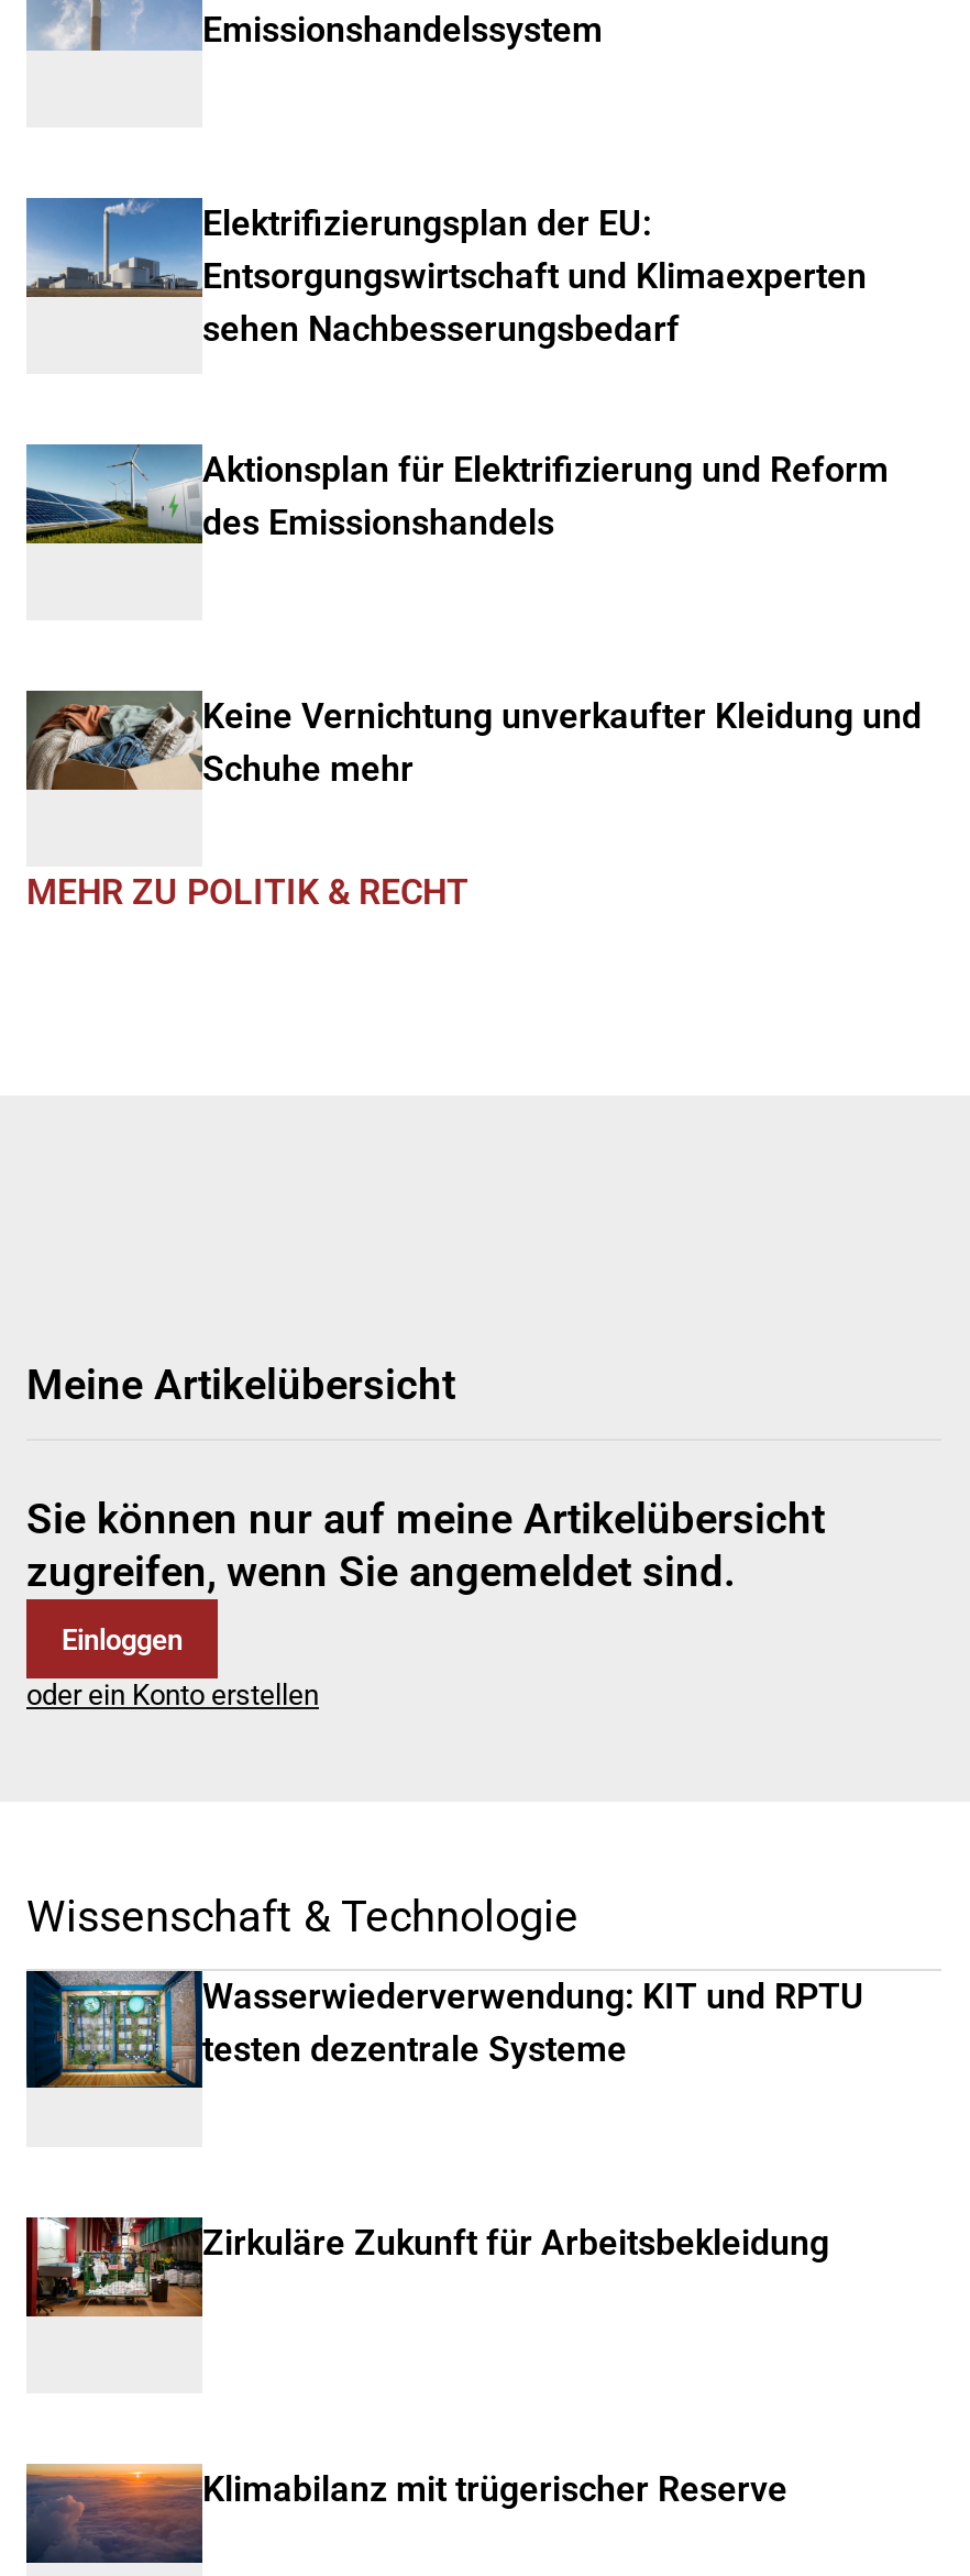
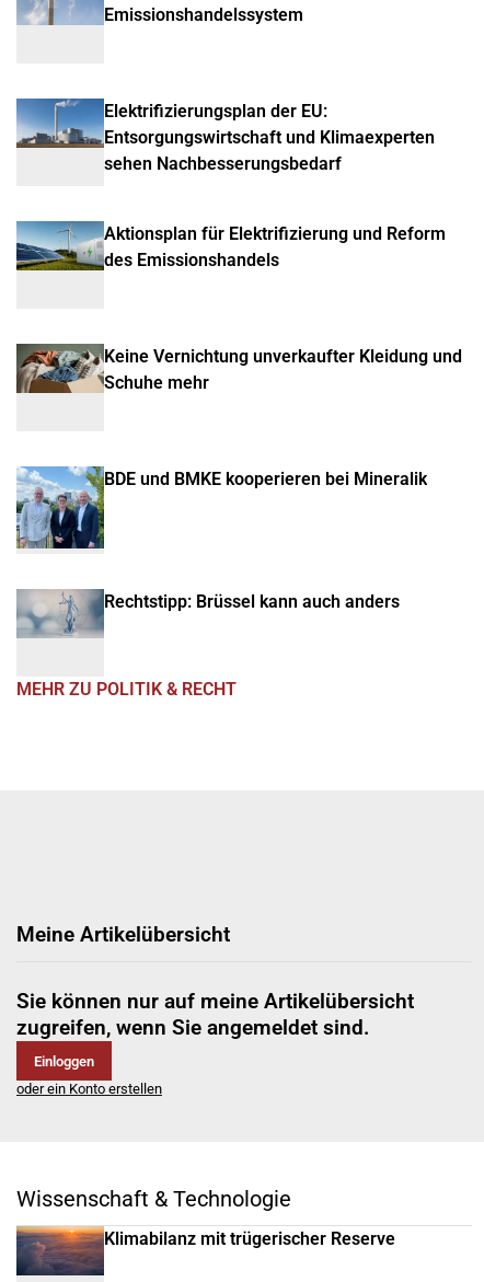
none -> [15,466,427,550] [image] | BDE und BMKE kooperieren bei Mineralik
none -> [16,589,400,638] [image] | Rechtstipp: Brüssel kann auch anders
moved [26,871,825,1942] -> [16,679,414,1212]: MEHR ZU POLITIK & RECHT | Meine Artikelübersicht | Sie können nur auf meine Artikelübersicht | zugreifen, wenn Sie angemeldet sind. | Einloggen | oder ein Konto erstellen | Wissenschaft & Technologie
[24,1969,864,2090] [image] | Wasserwiederverwendung: KIT und RPTU | testen dezentrale Systeme -> none
[24,2215,829,2319] [image] | Zirkuläre Zukunft für Arbeitsbekleidung -> none

